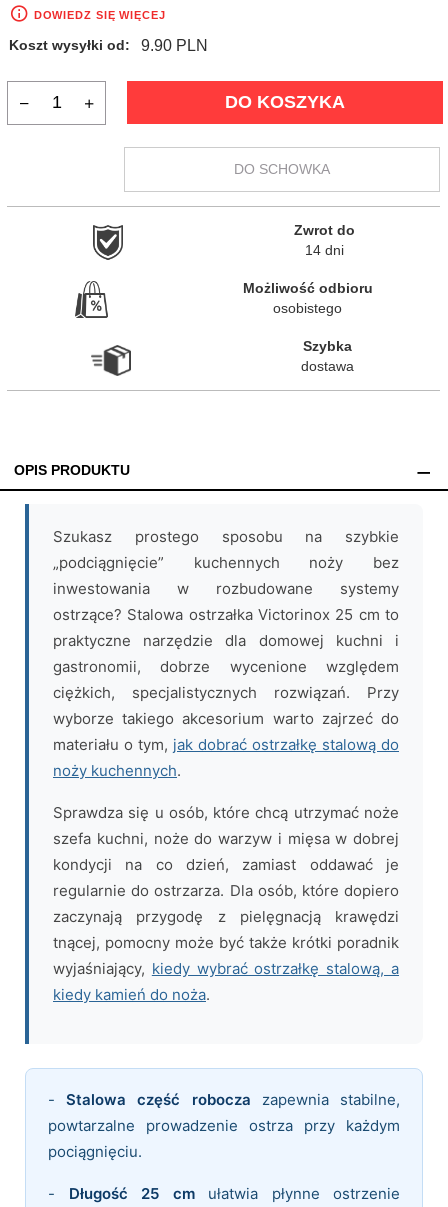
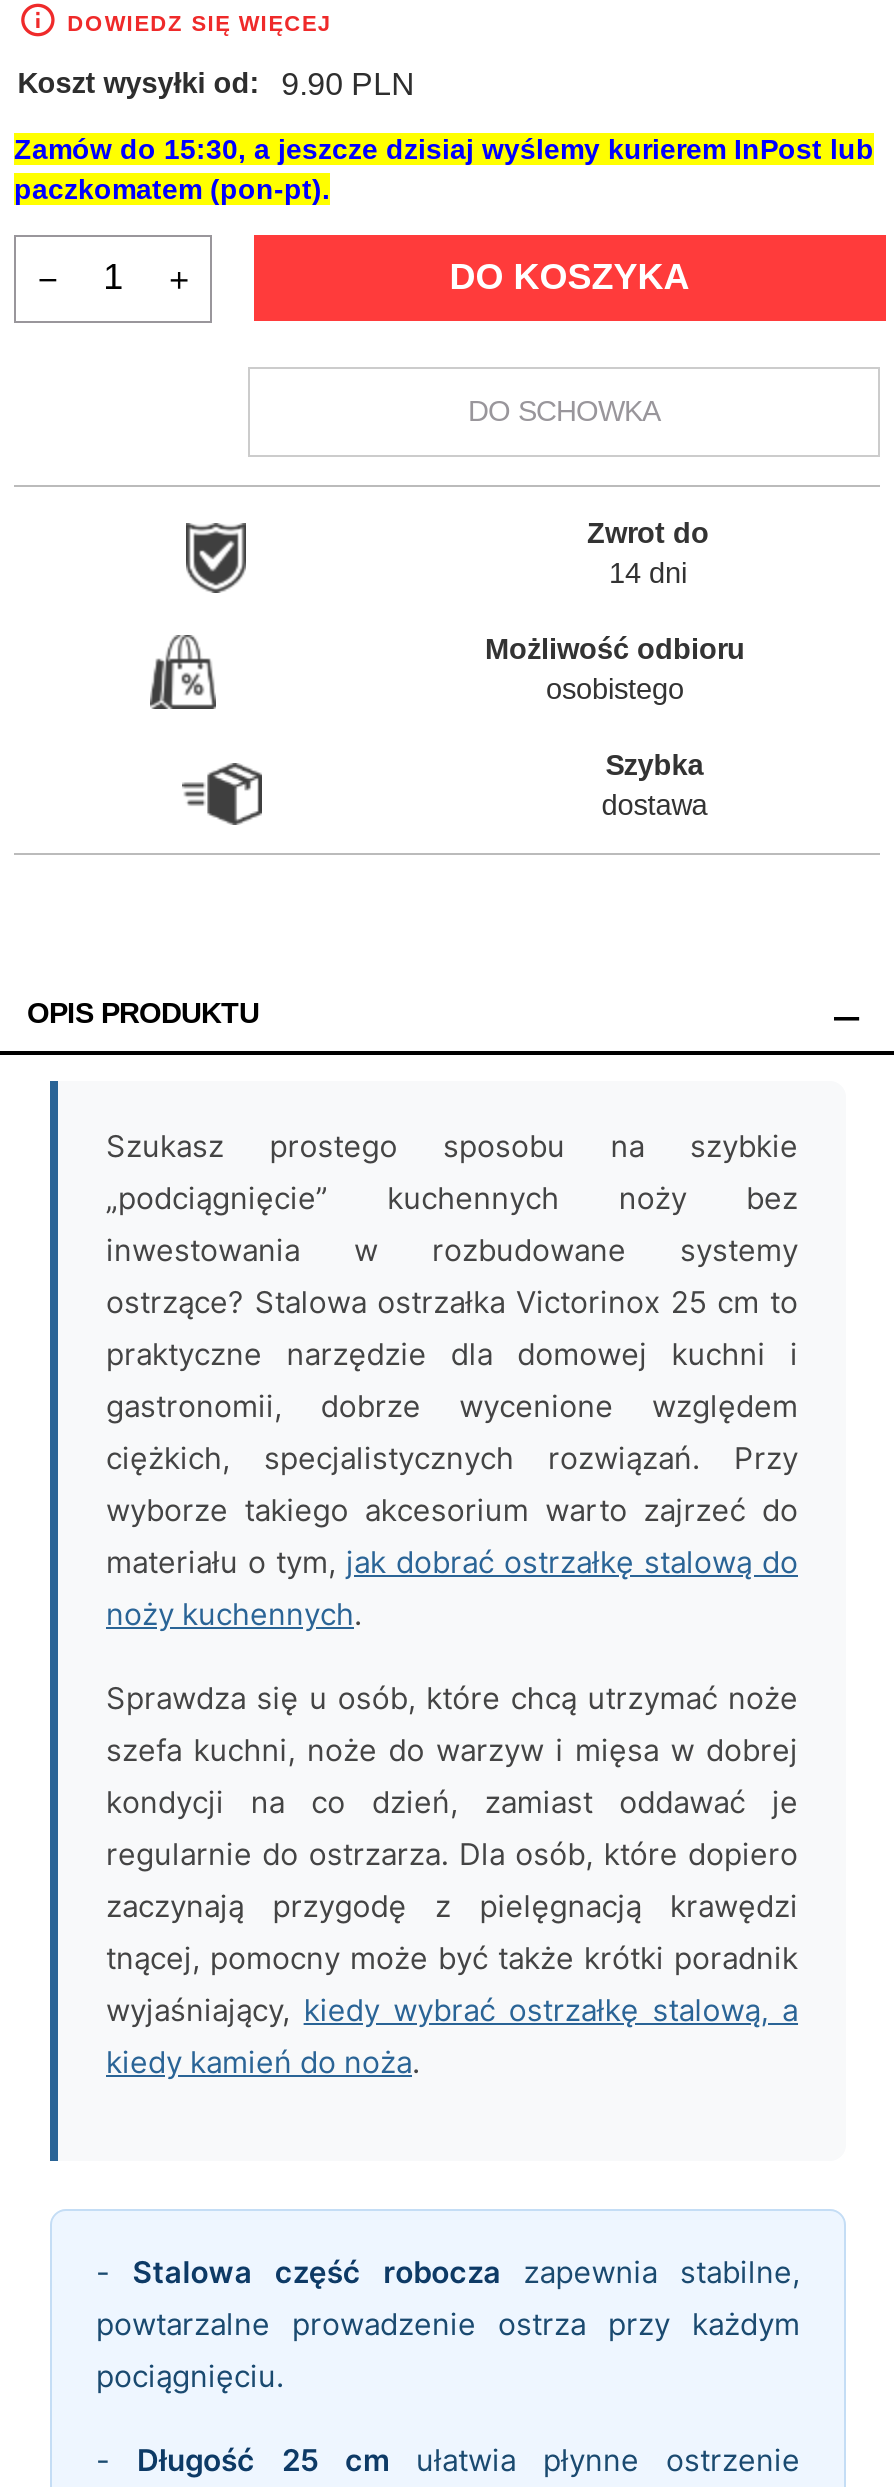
none -> [14,132,874,204] Zamów do 15:30, a jeszcze dzisiaj wyślemy kurierem InPost lub | paczkomatem (pon-pt).

